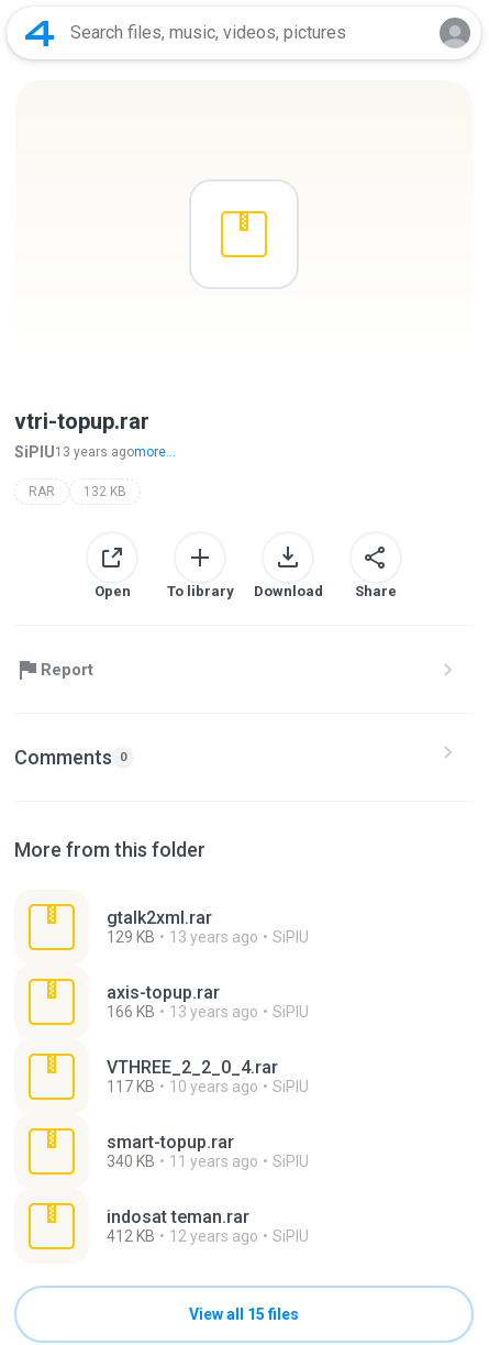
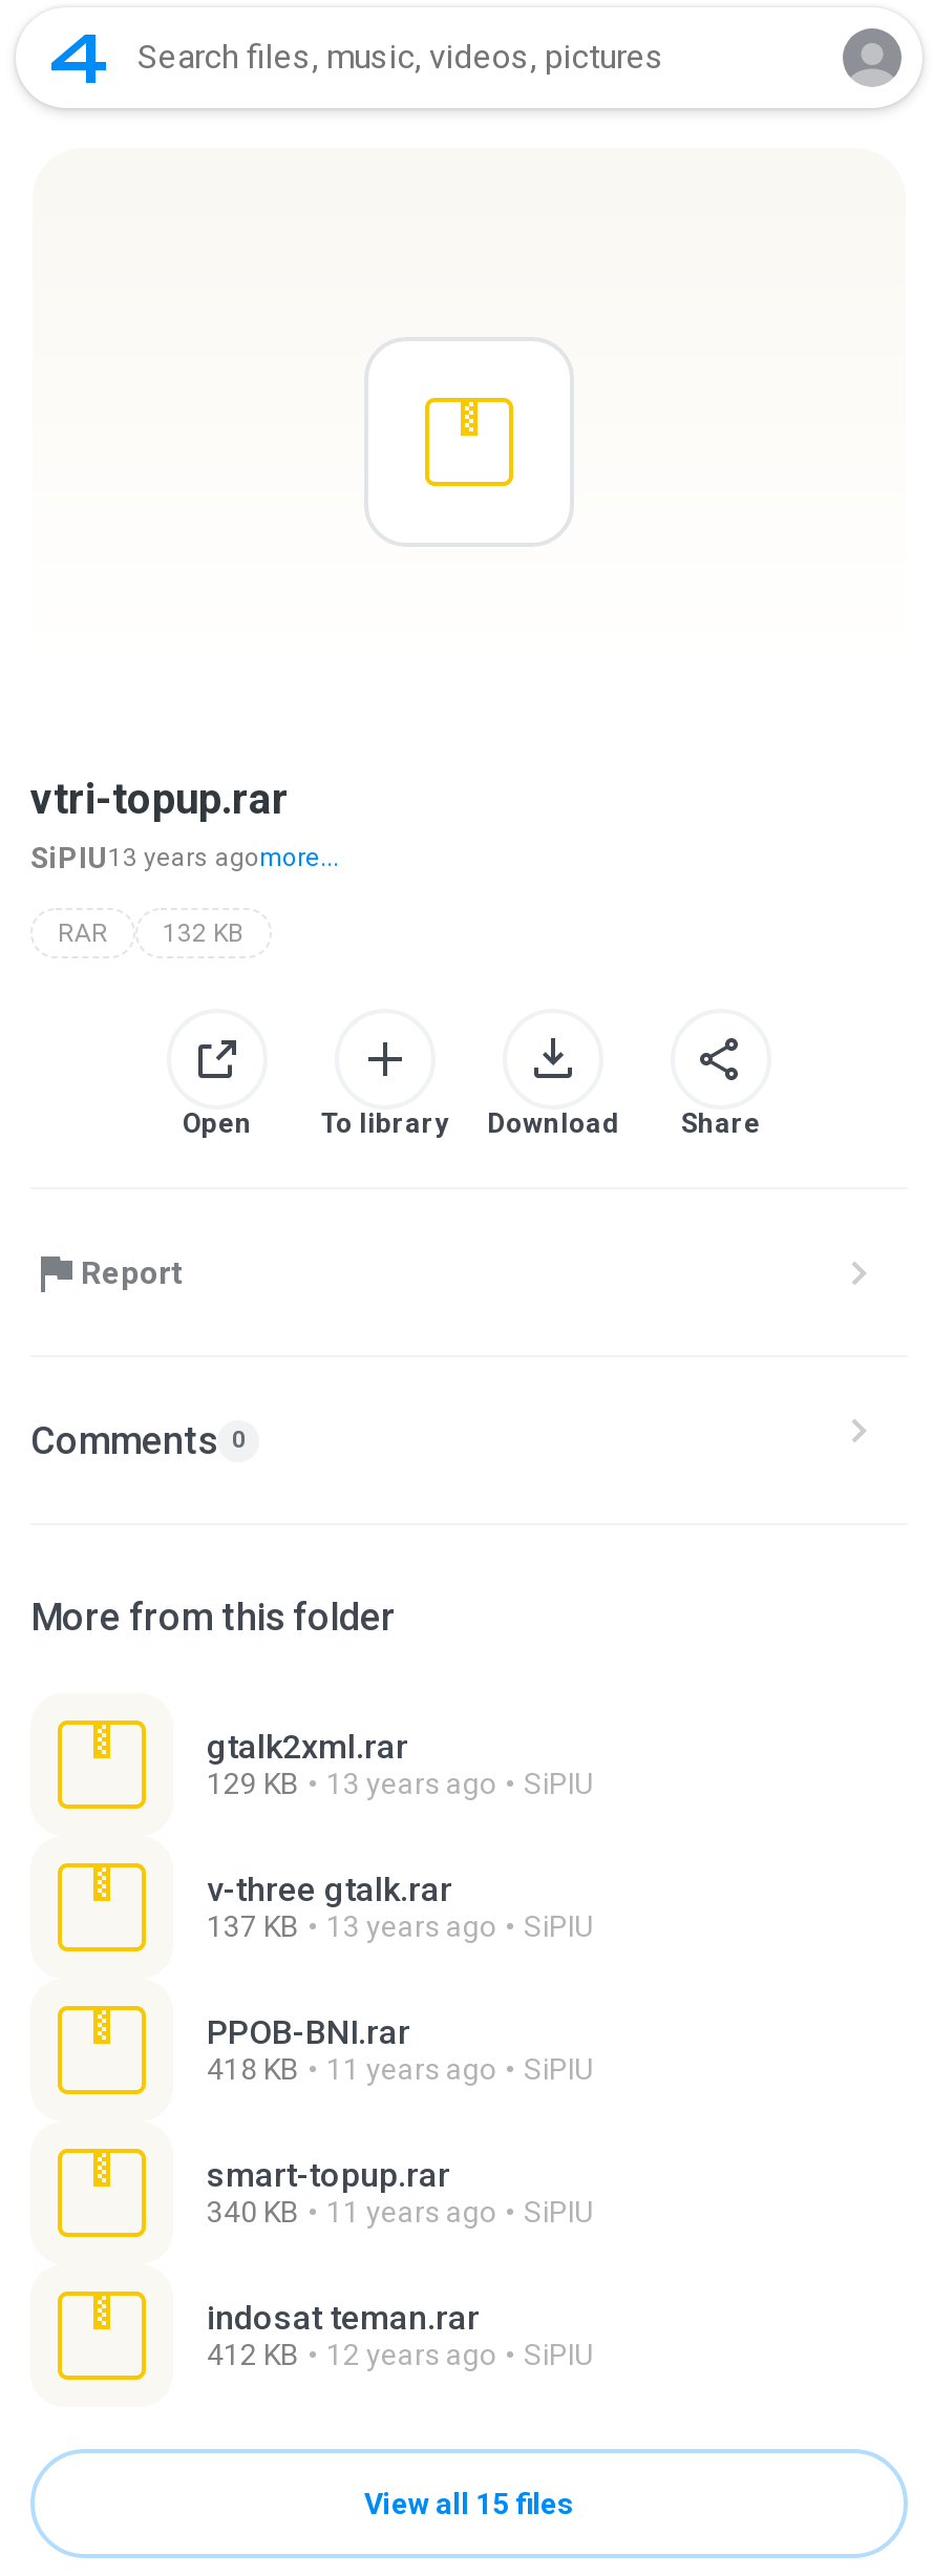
[107,982,220,1021] axis-topup.rar | 166 KB -> [207,1870,452,1943] v-three gtalk.rar | 137 KB
[107,1057,278,1095] VTHREE_2_2_0_4.rar | 117 KB | 10 years ago -> [207,2012,496,2086] PPOB-BNI.rar | 418 KB | 11 years ago

